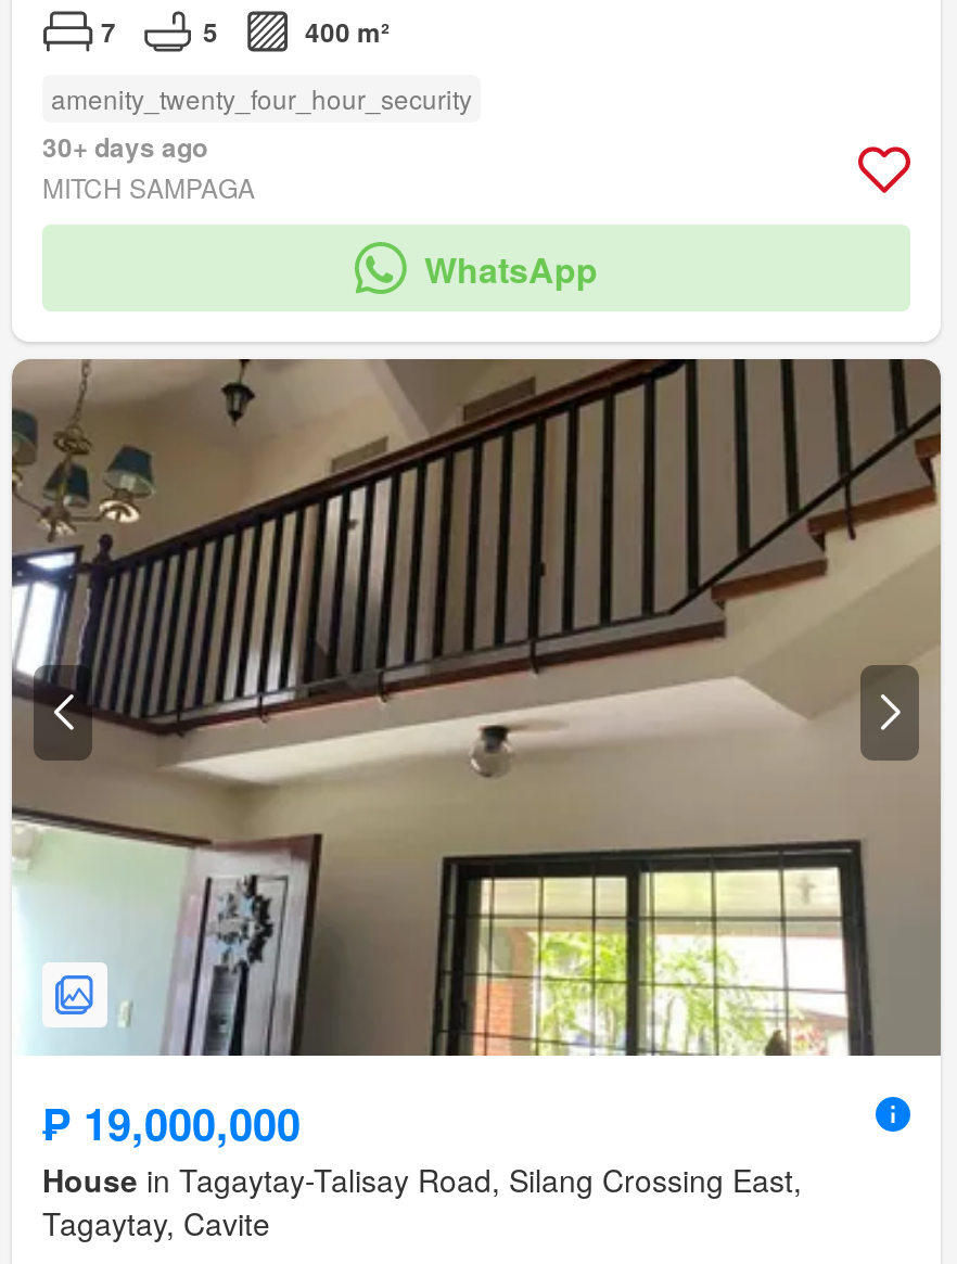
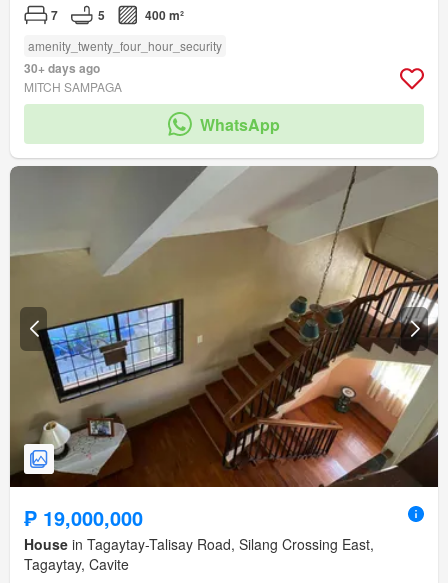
[12,357,943,1058] [image] -> [9,166,439,488] [image]

